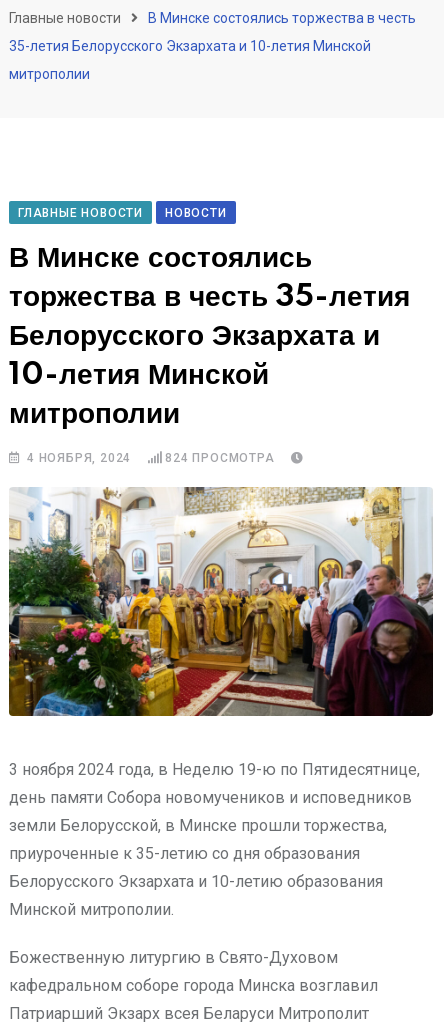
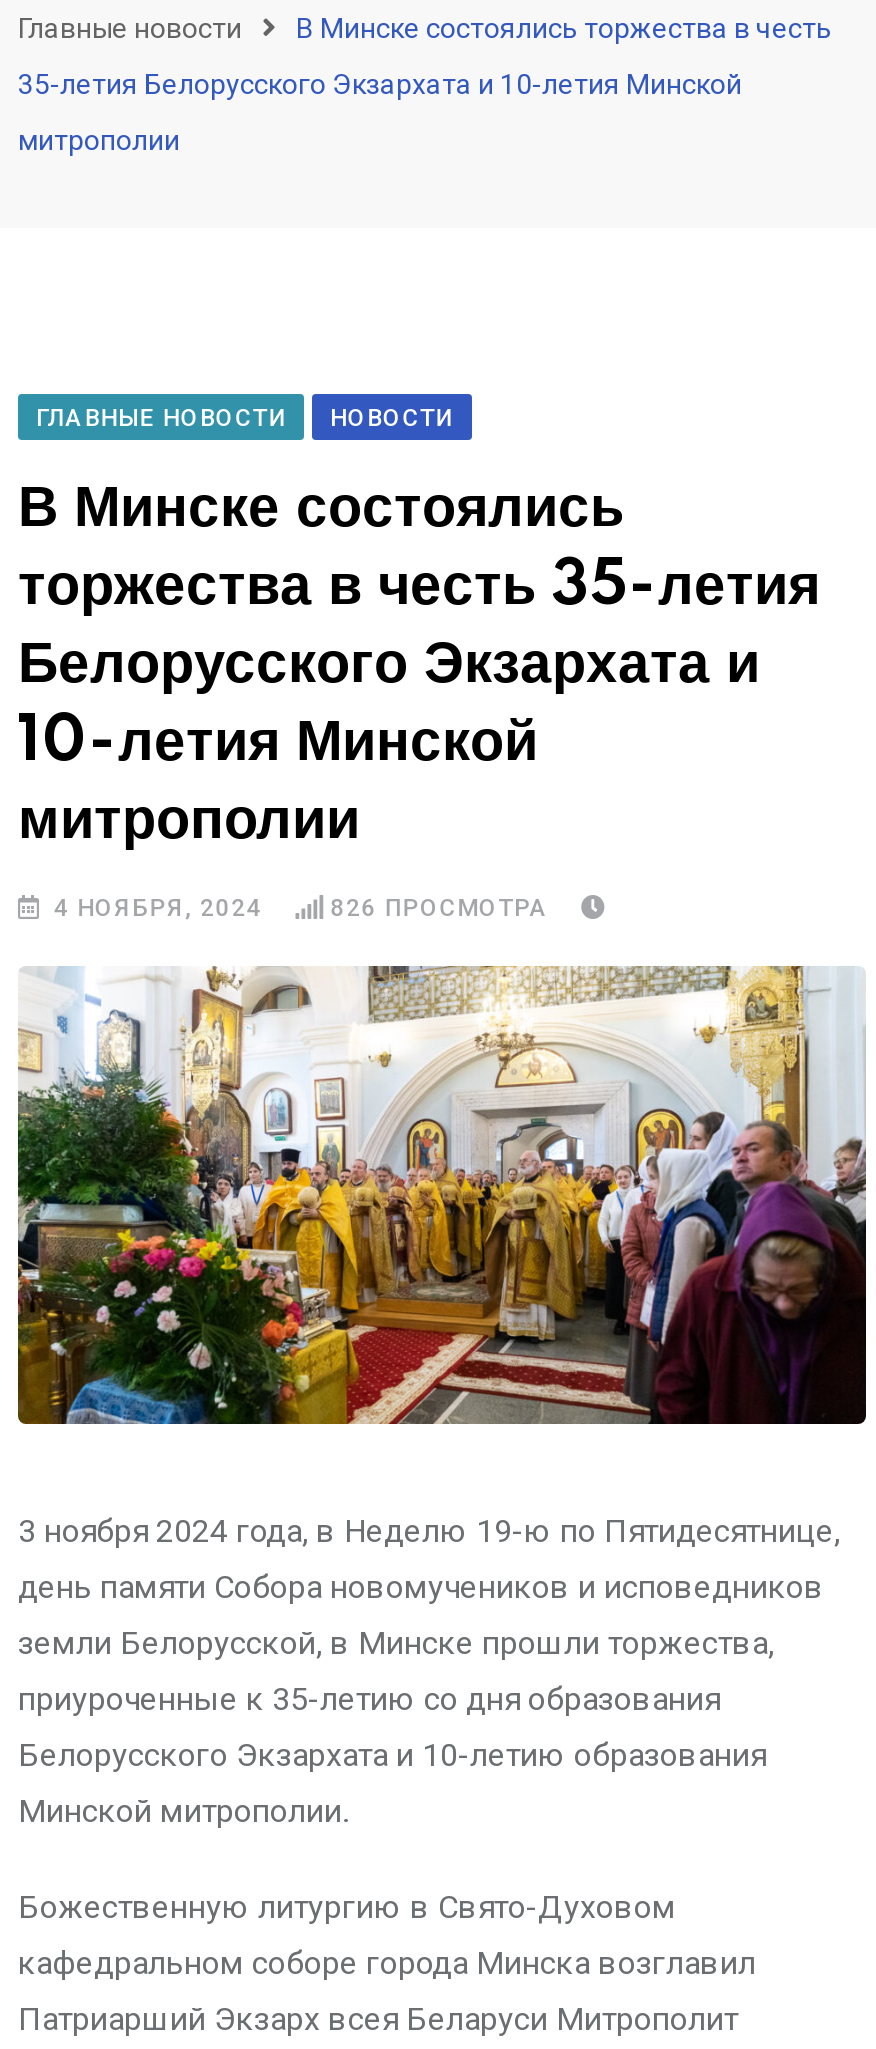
[165,450,275,464] 824 ПРОСМОТРА -> [330,893,549,921] 826 ПРОСМОТРА

